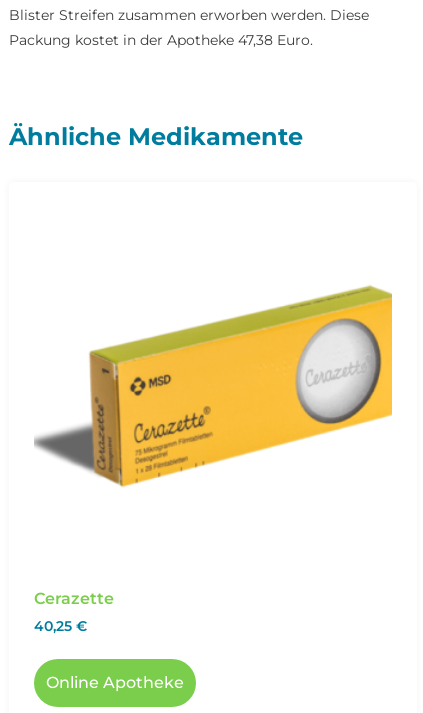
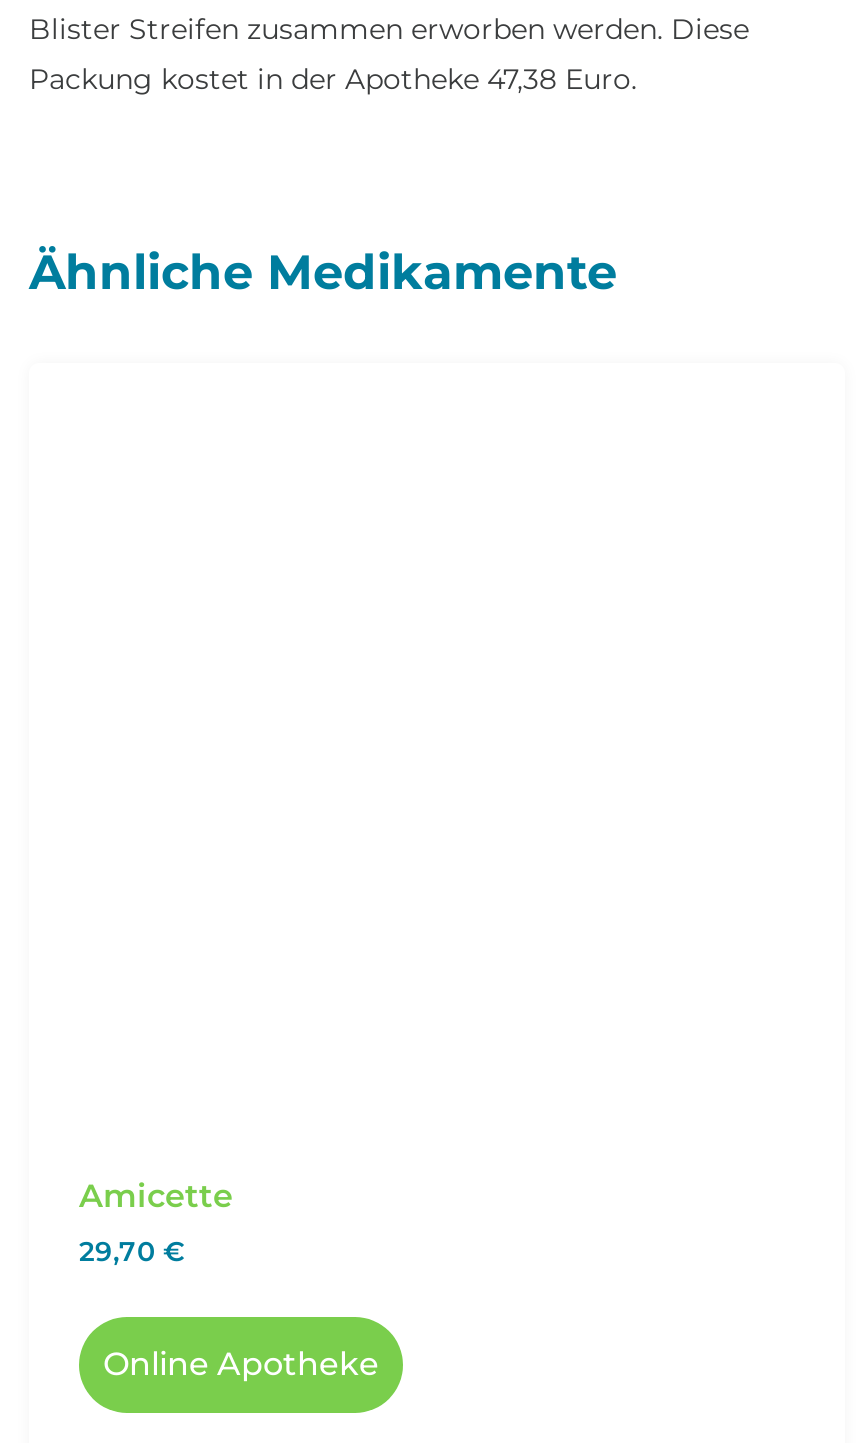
[34,285,393,488] [image] -> none
[34,589,114,608] Cerazette -> [79,1177,233,1215] Amicette
[34,618,87,634] 40,25 € -> [79,1235,185,1267] 29,70 €

